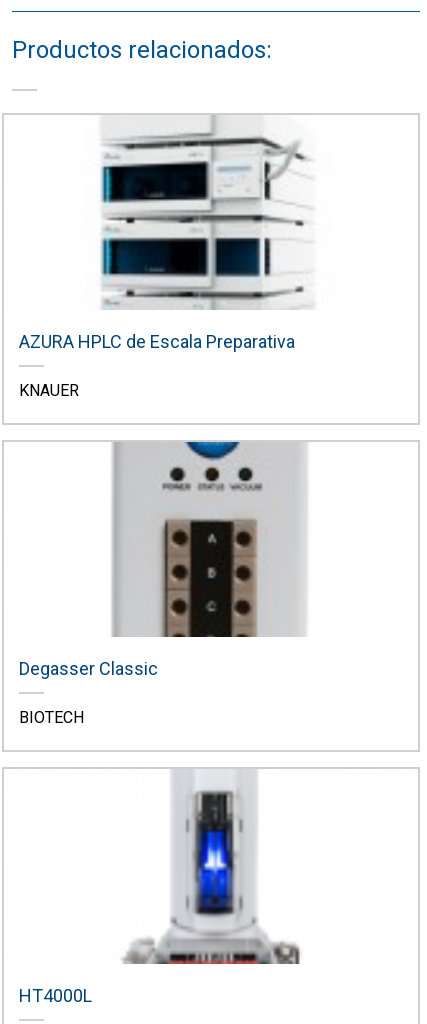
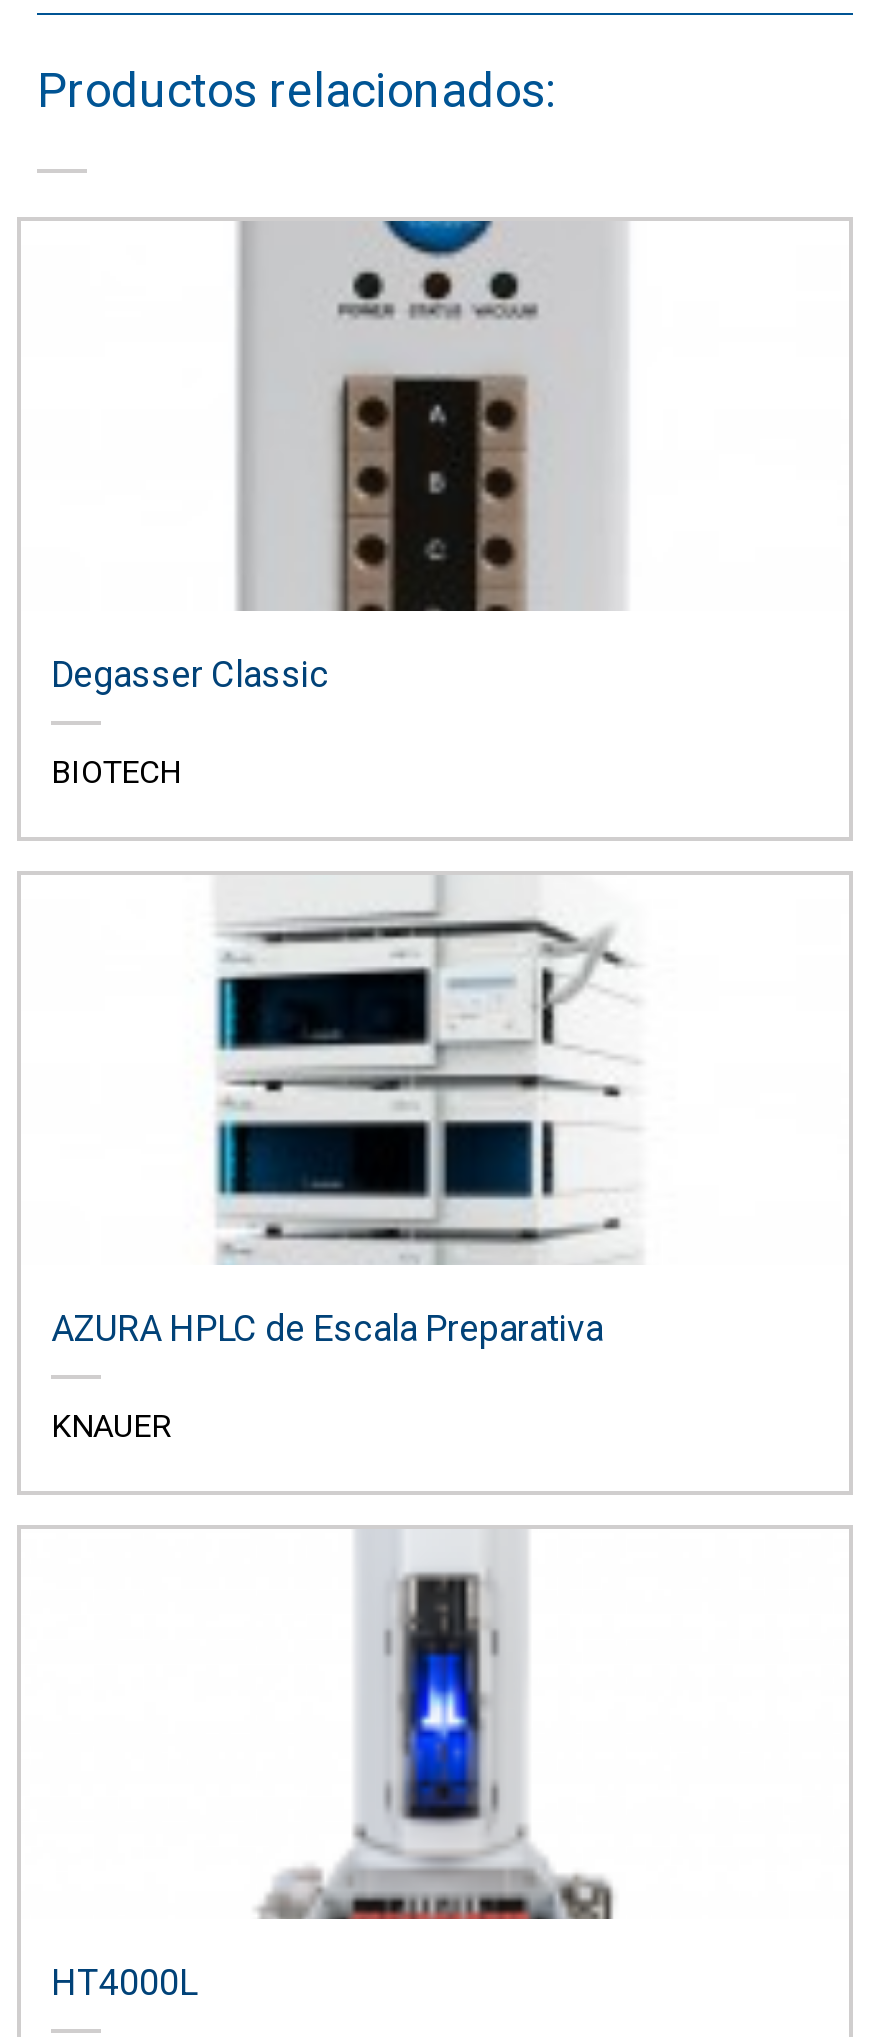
moved [19,123,318,400] -> [51,891,649,1445]: [image] | AZURA HPLC de Escala Preparativa | KNAUER
moved [19,441,306,727] -> [51,219,625,791]: [image] | Degasser Classic | BIOTECH

